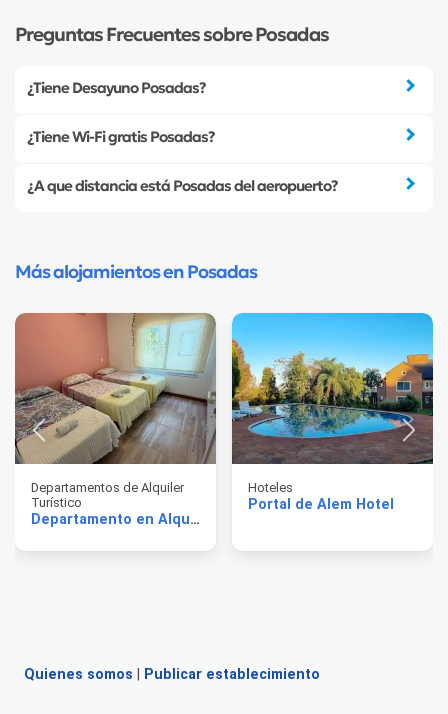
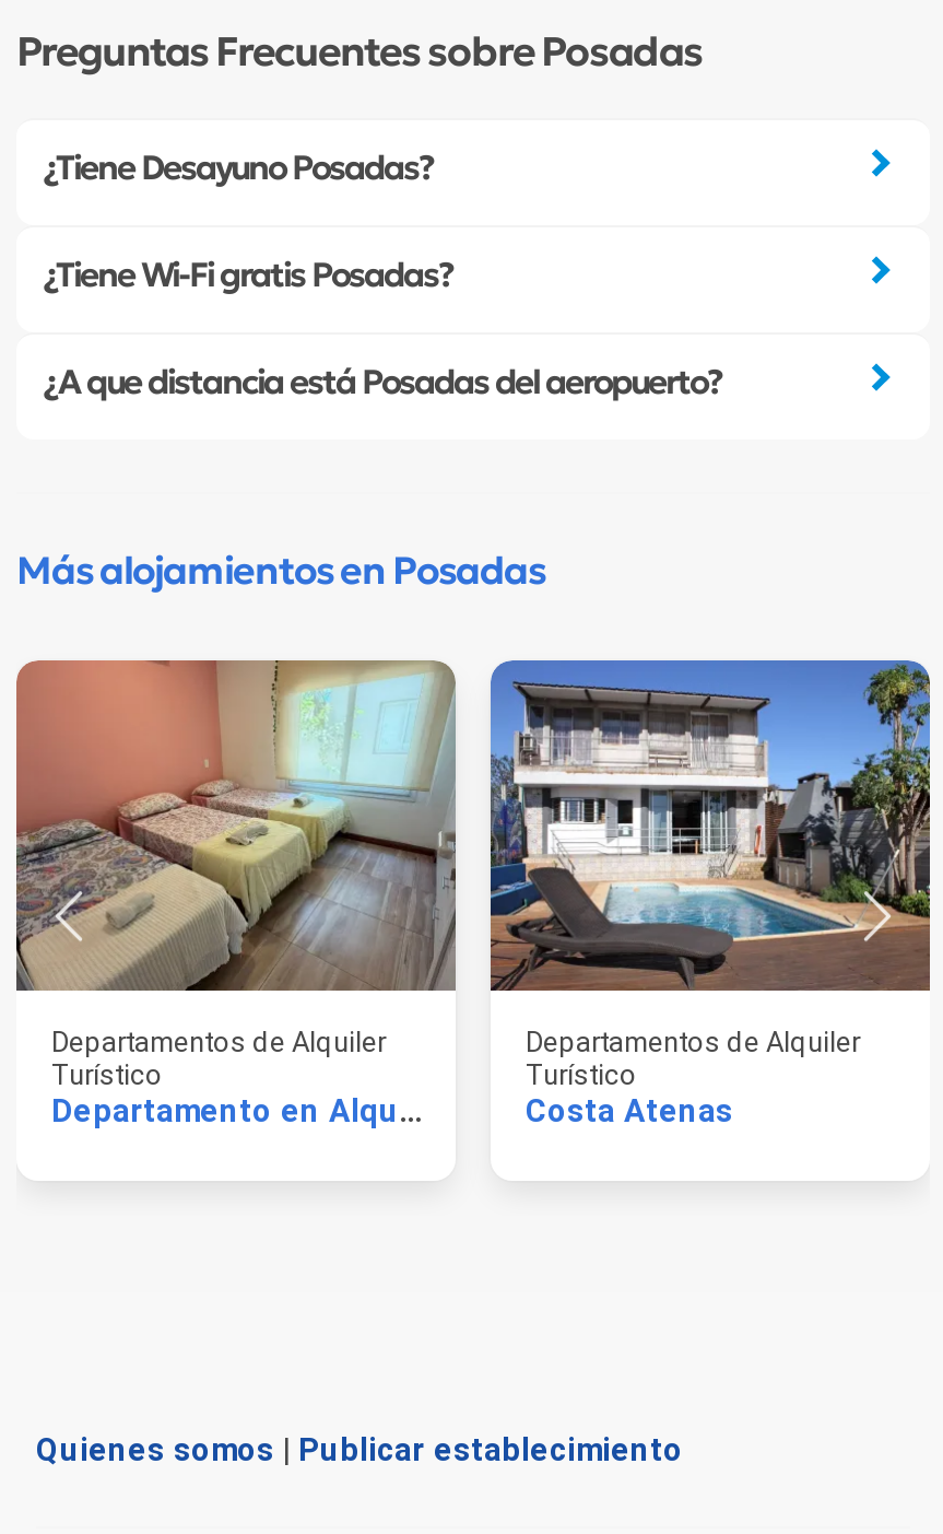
[231,313,434,513] [image] | Hoteles | Portal de Alem Hotel -> [488,660,932,1131] [image] | Departamentos de Alquiler | Turístico | Costa Atenas

